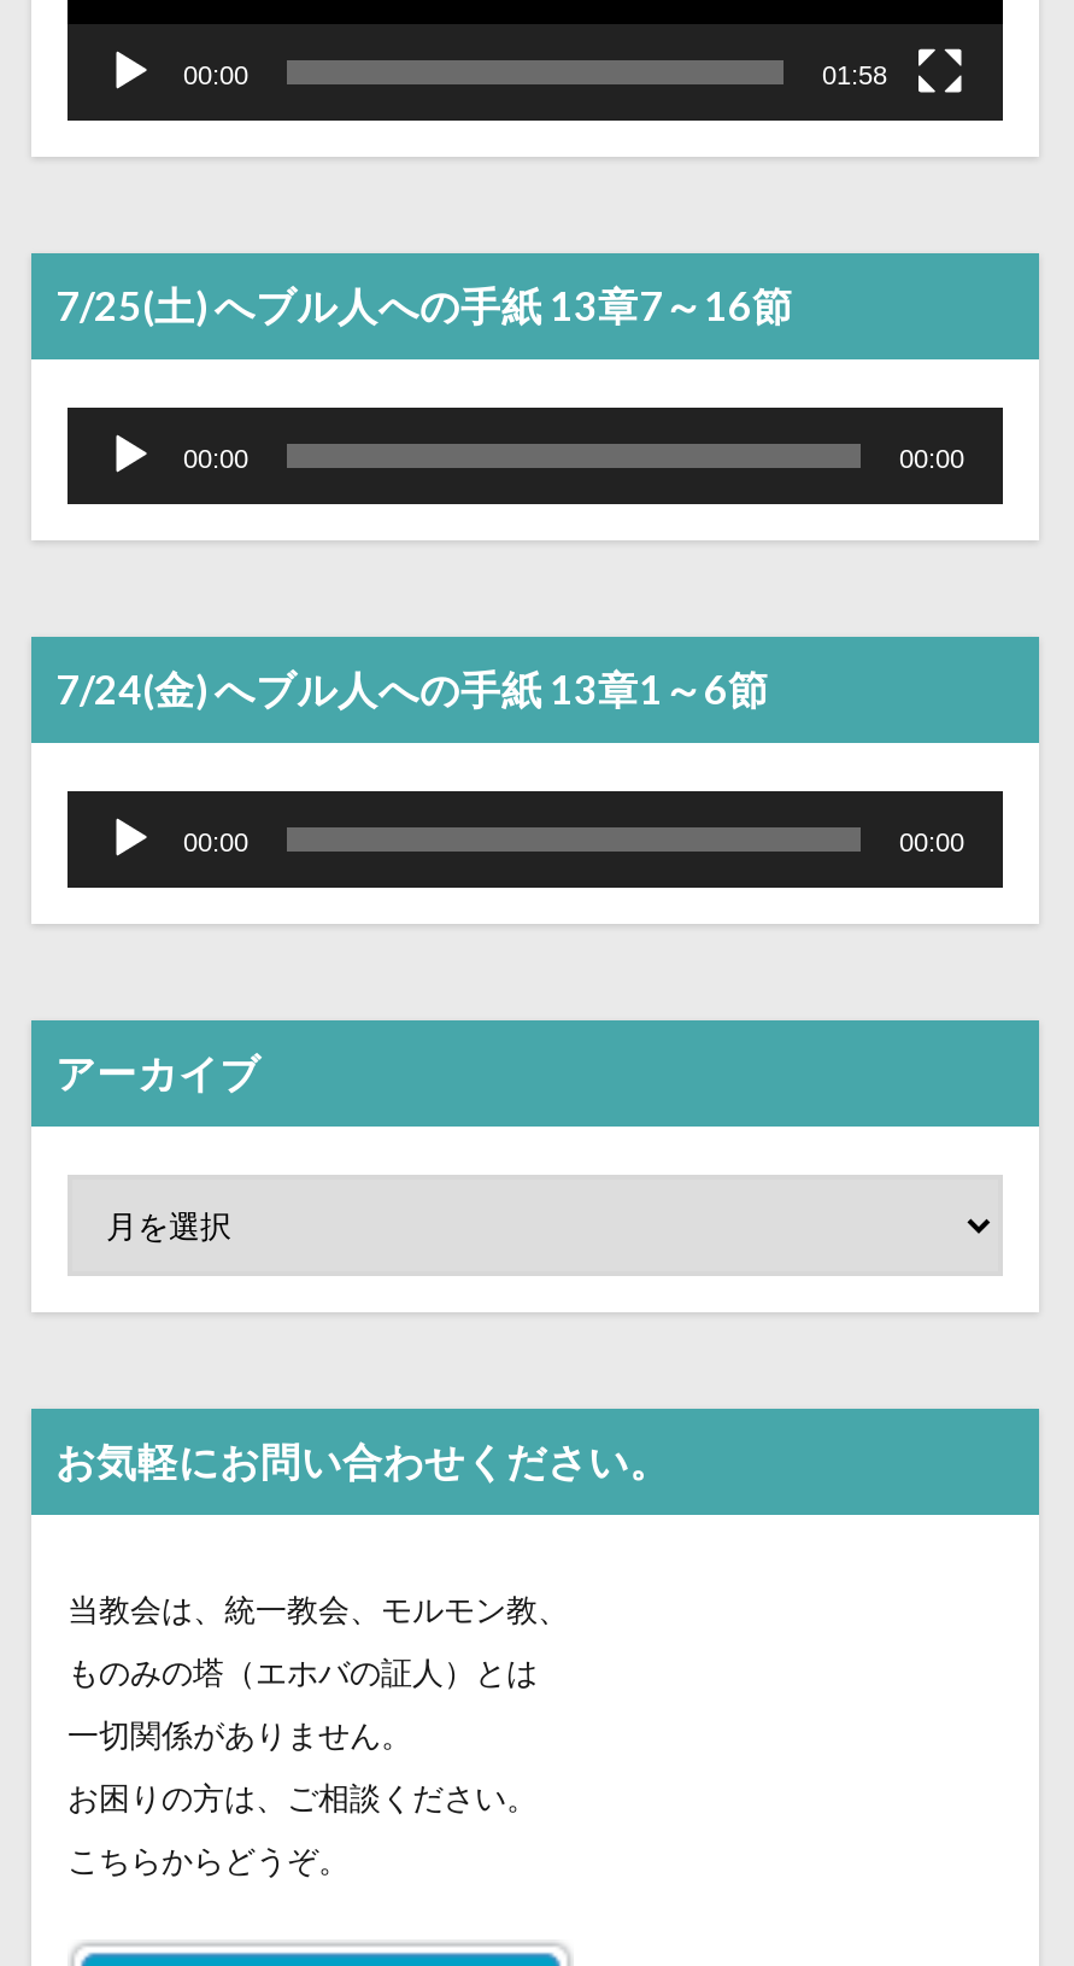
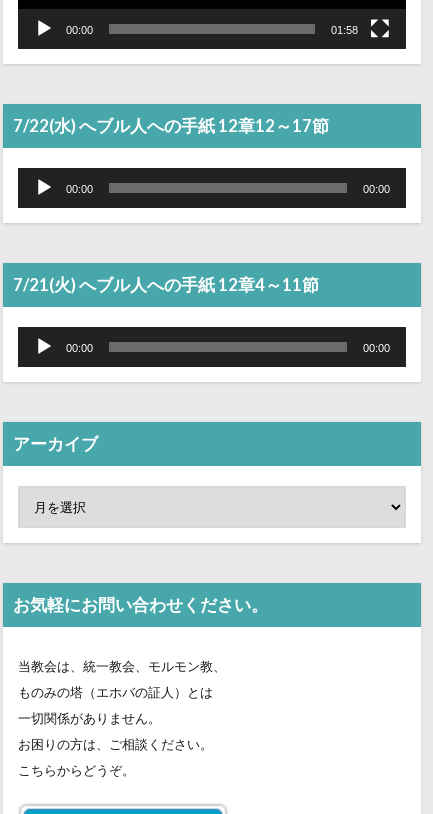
[55,282,793,330] 7/25(土) へブル人への手紙 13章7～16節 -> [13,116,329,136] 7/22(水) へブル人への手紙 12章12～17節
[55,665,769,714] 7/24(金) へブル人への手紙 13章1～6節 -> [13,275,319,295] 7/21(火) へブル人への手紙 12章4～11節

